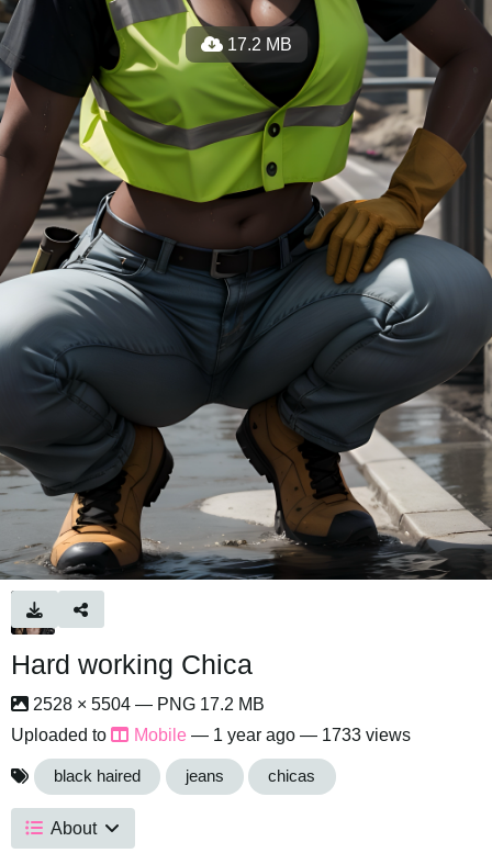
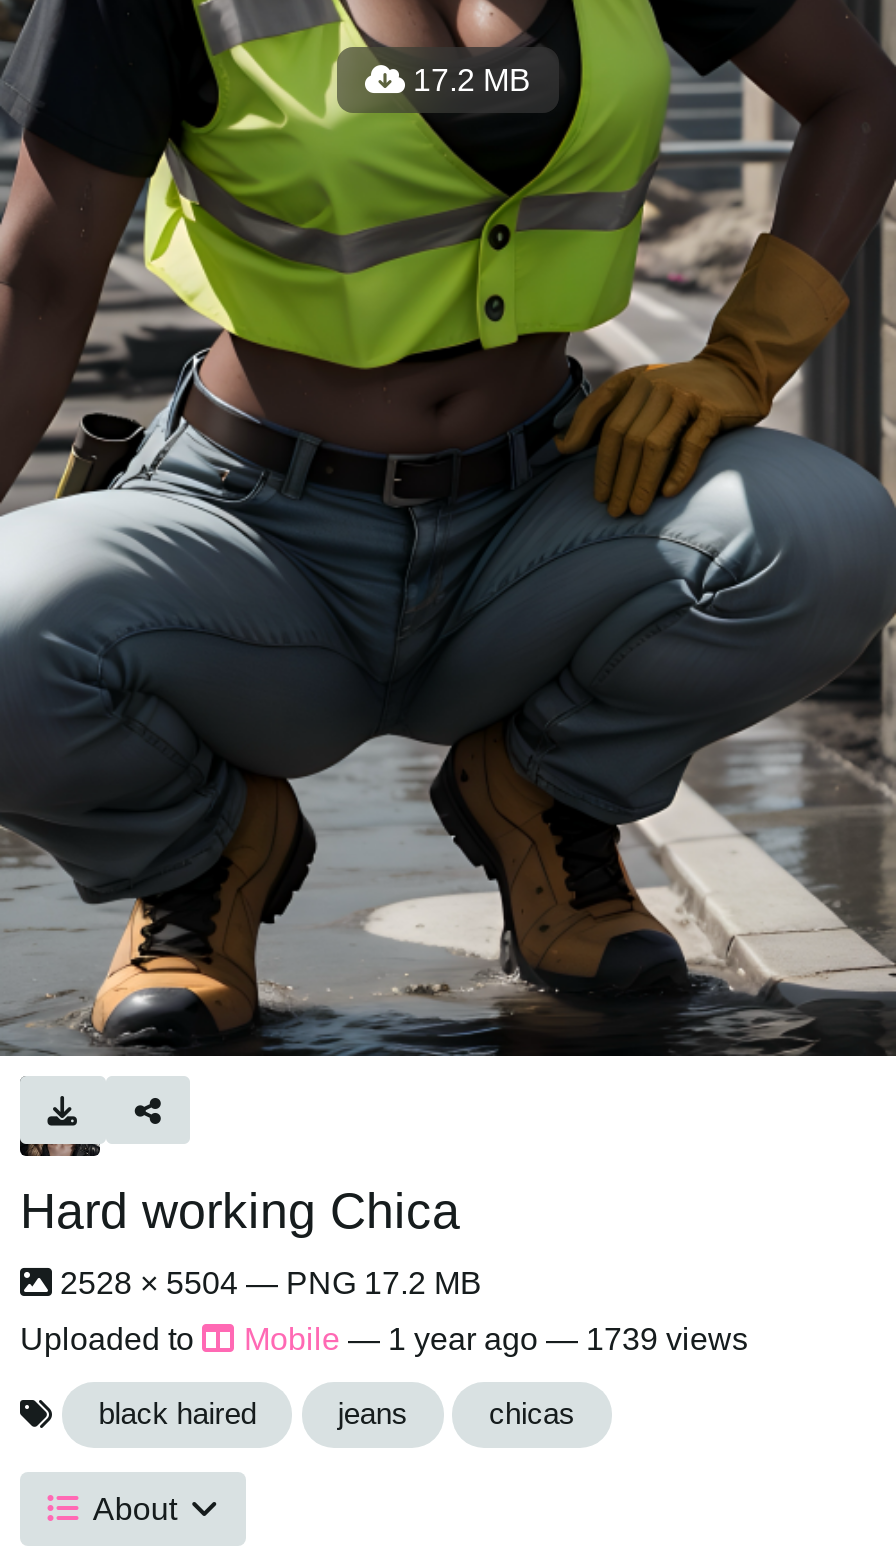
[134,725,411,744] Mobile — 1 year ago — 1733 views -> [244,1321,748,1355] Mobile — 1 year ago — 1739 views

